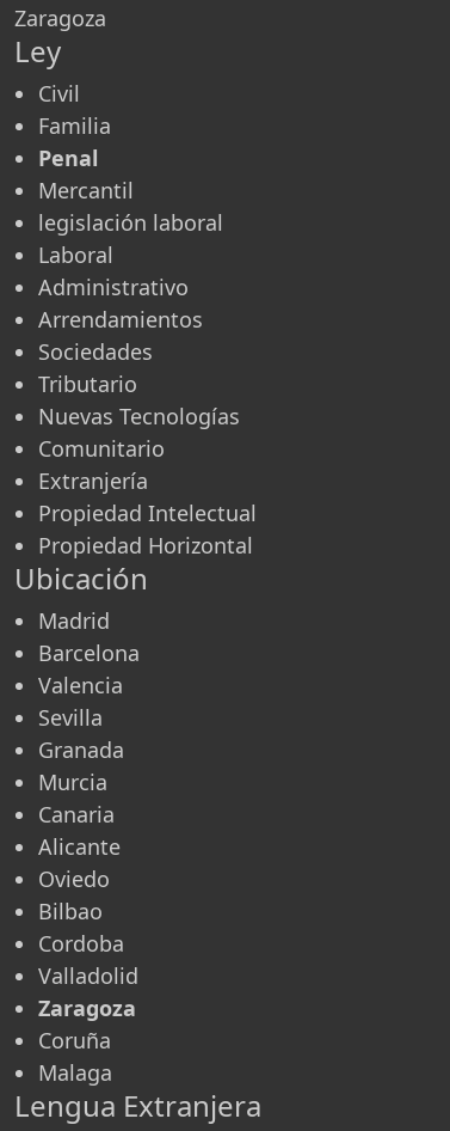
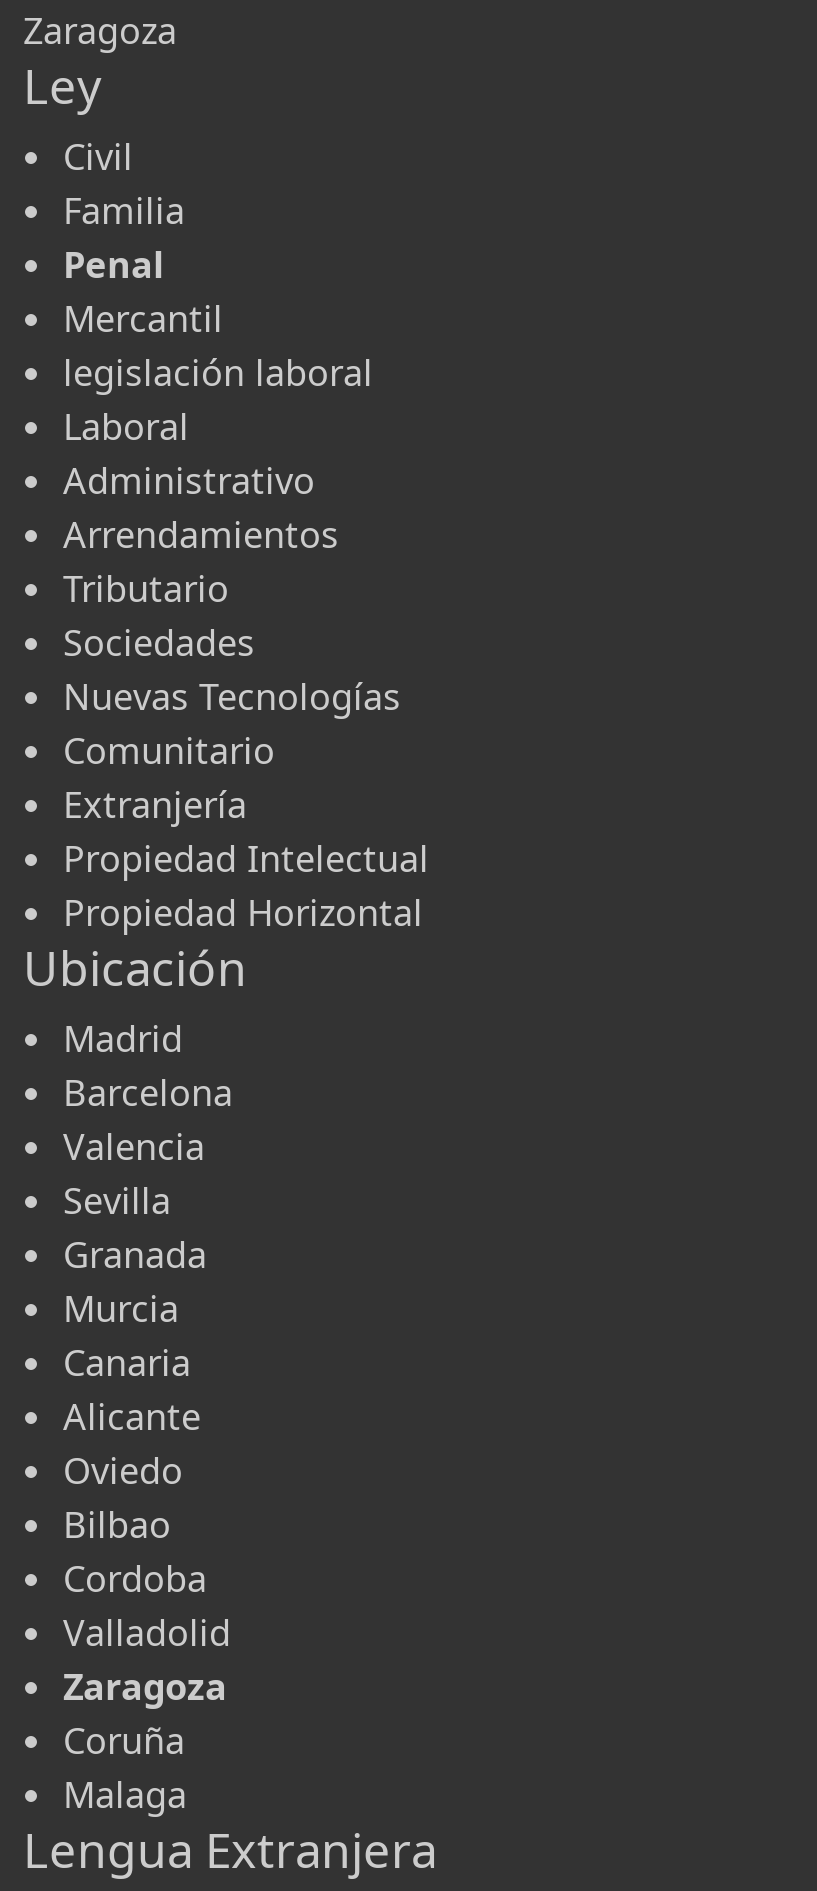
moved [38,337,153,366] -> [63,618,255,666]: Sociedades
moved [38,369,137,398] -> [63,564,229,612]: Tributario

